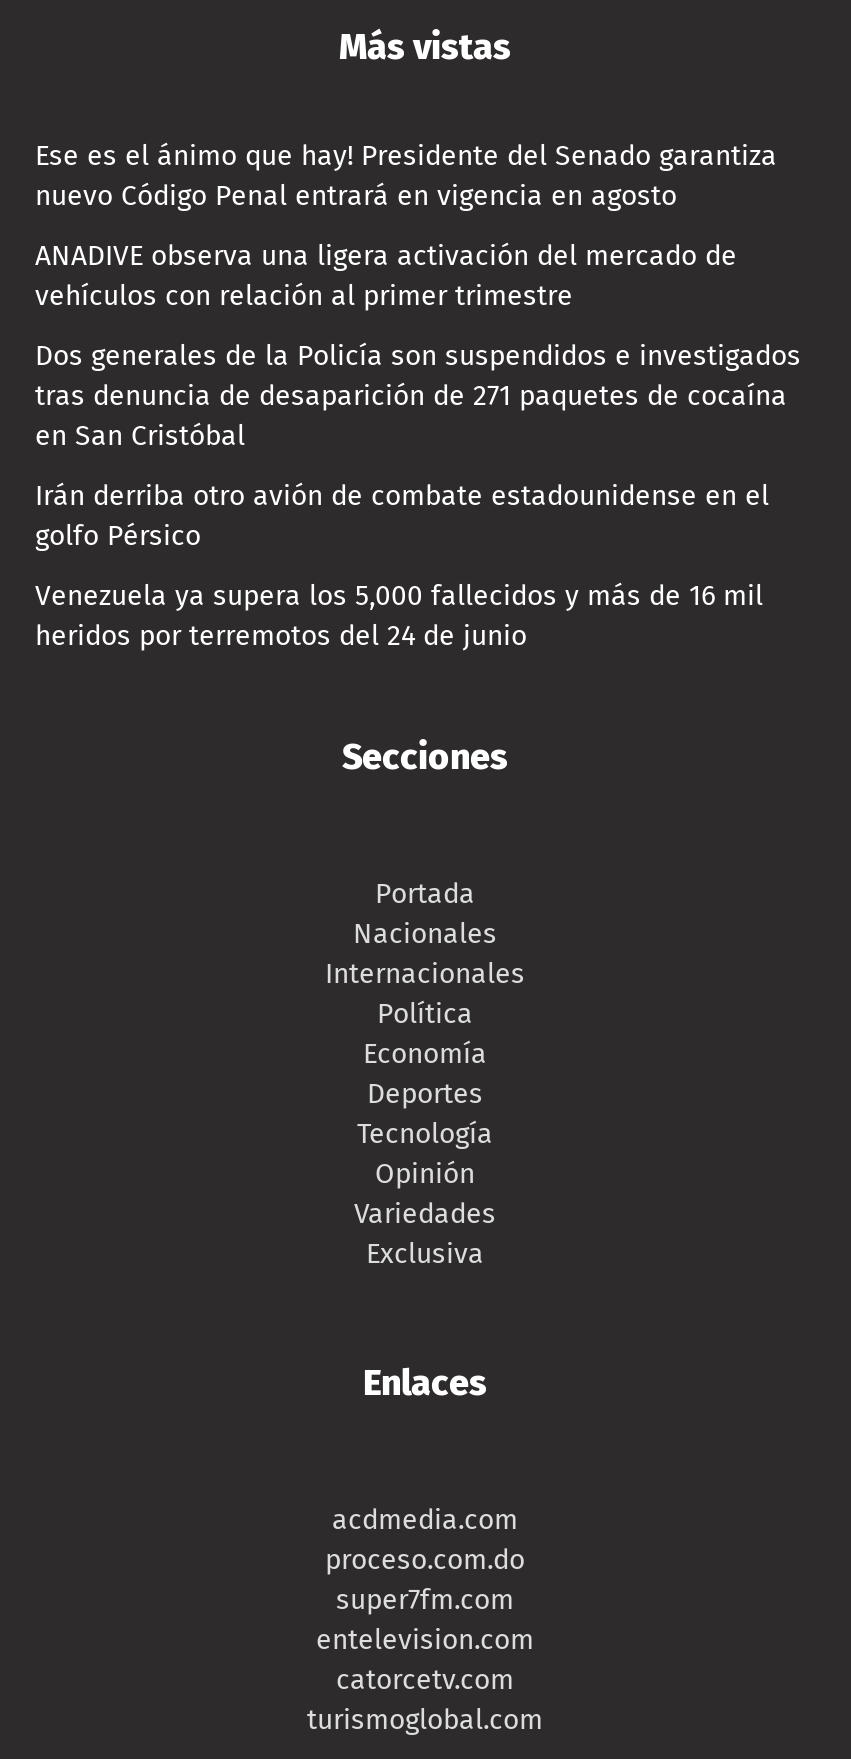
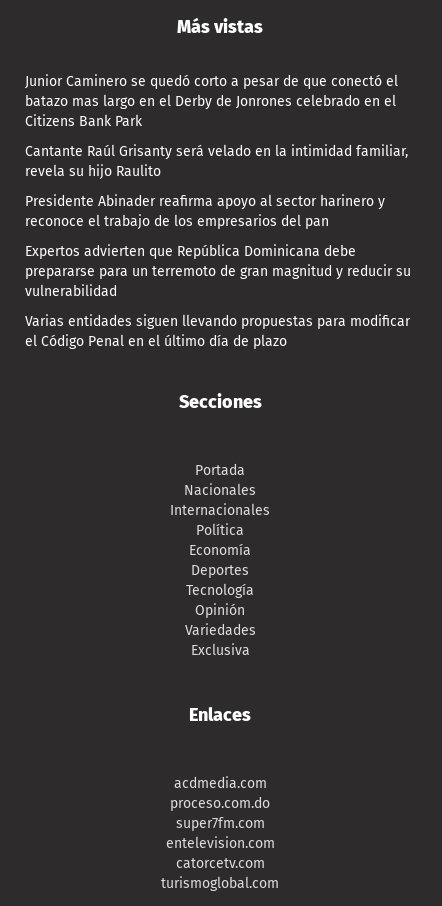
[35,139,777,213] Ese es el ánimo que hay! Presidente del Senado garantiza | nuevo Código Penal entrará en vigencia en agosto -> [25,73,398,130] Junior Caminero se quedó corto a pesar de que conectó el | batazo mas largo en el Derby de Jonrones celebrado en el | Citizens Bank Park
[35,239,737,313] ANADIVE observa una ligera activación del mercado de | vehículos con relación al primer trimestre -> [25,143,408,180] Cantante Raúl Grisanty será velado en la intimidad familiar, | revela su hijo Raulito
[35,339,801,453] Dos generales de la Policía son suspendidos e investigados | tras denuncia de desaparición de 271 paquetes de cocaína | en San Cristóbal -> [25,193,385,230] Presidente Abinader reafirma apoyo al sector harinero y | reconoce el trabajo de los empresarios del pan
[35,479,769,553] Irán derriba otro avión de combate estadounidense en el | golfo Pérsico -> [25,243,411,300] Expertos advierten que República Dominicana debe | prepararse para un terremoto de gran magnitud y reducir su | vulnerabilidad
[35,579,763,653] Venezuela ya supera los 5,000 fallecidos y más de 16 mil | heridos por terremotos del 24 de junio -> [25,313,410,350] Varias entidades siguen llevando propuestas para modificar | el Código Penal en el último día de plazo

